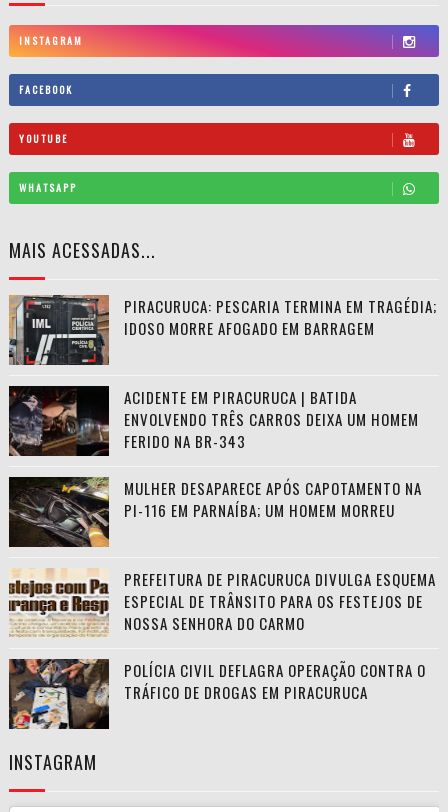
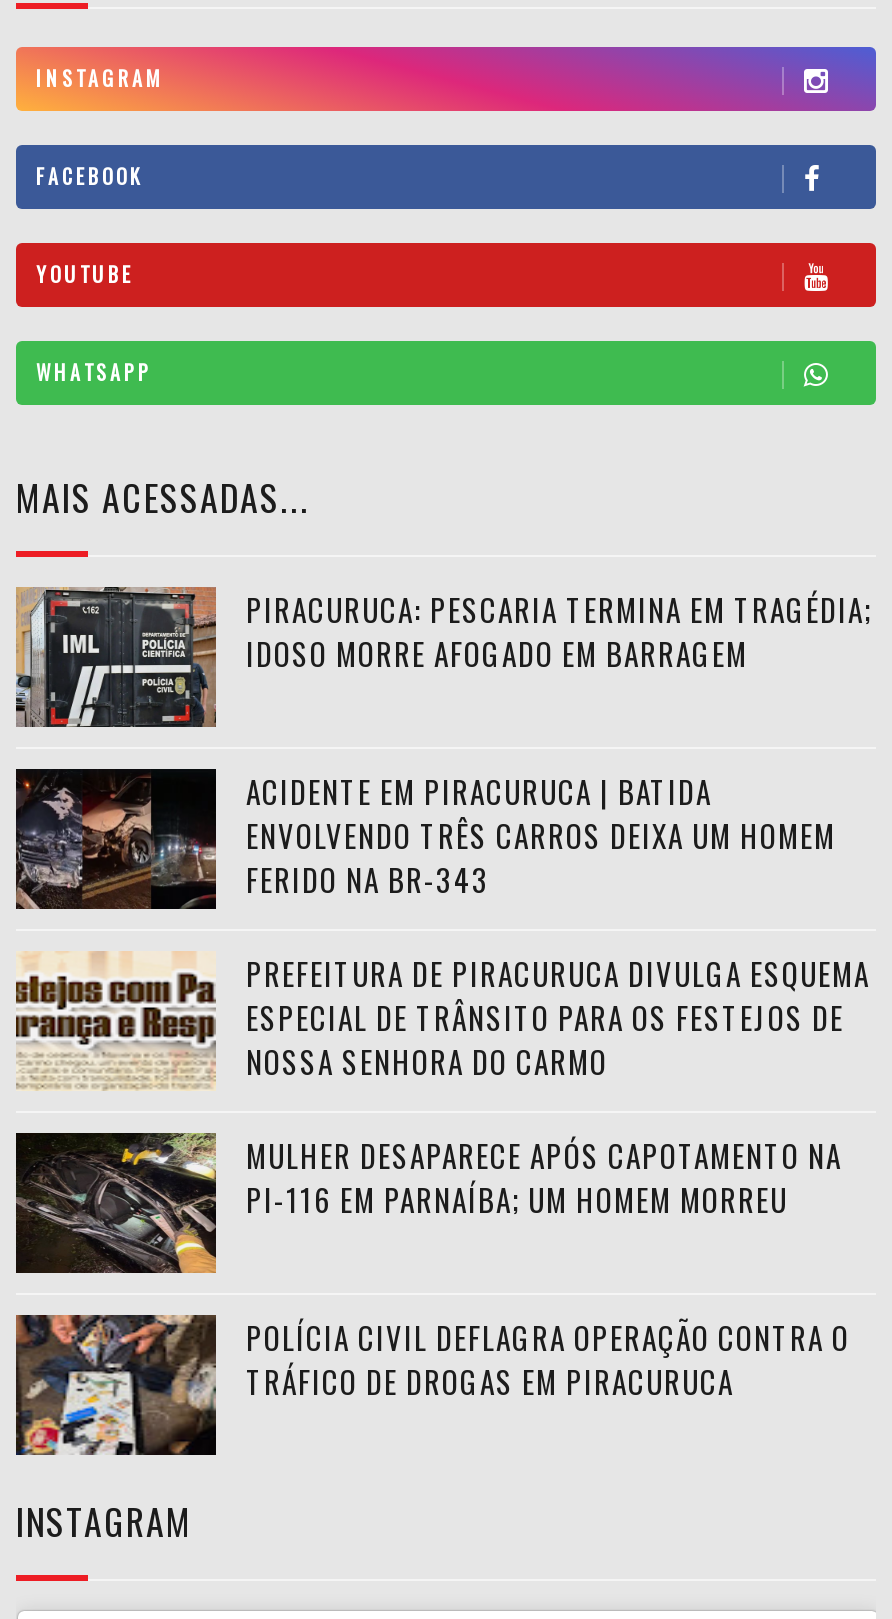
moved [8,476,422,548] -> [14,1131,842,1275]: [image] | MULHER DESAPARECE APÓS CAPOTAMENTO NA | PI-116 EM PARNAÍBA; UM HOMEM MORREU
moved [7,568,436,639] -> [12,951,870,1093]: [image] | PREFEITURA DE PIRACURUCA DIVULGA ESQUEMA | ESPECIAL DE TRÂNSITO PARA OS FESTEJOS DE | NOSSA SENHORA DO CARMO

